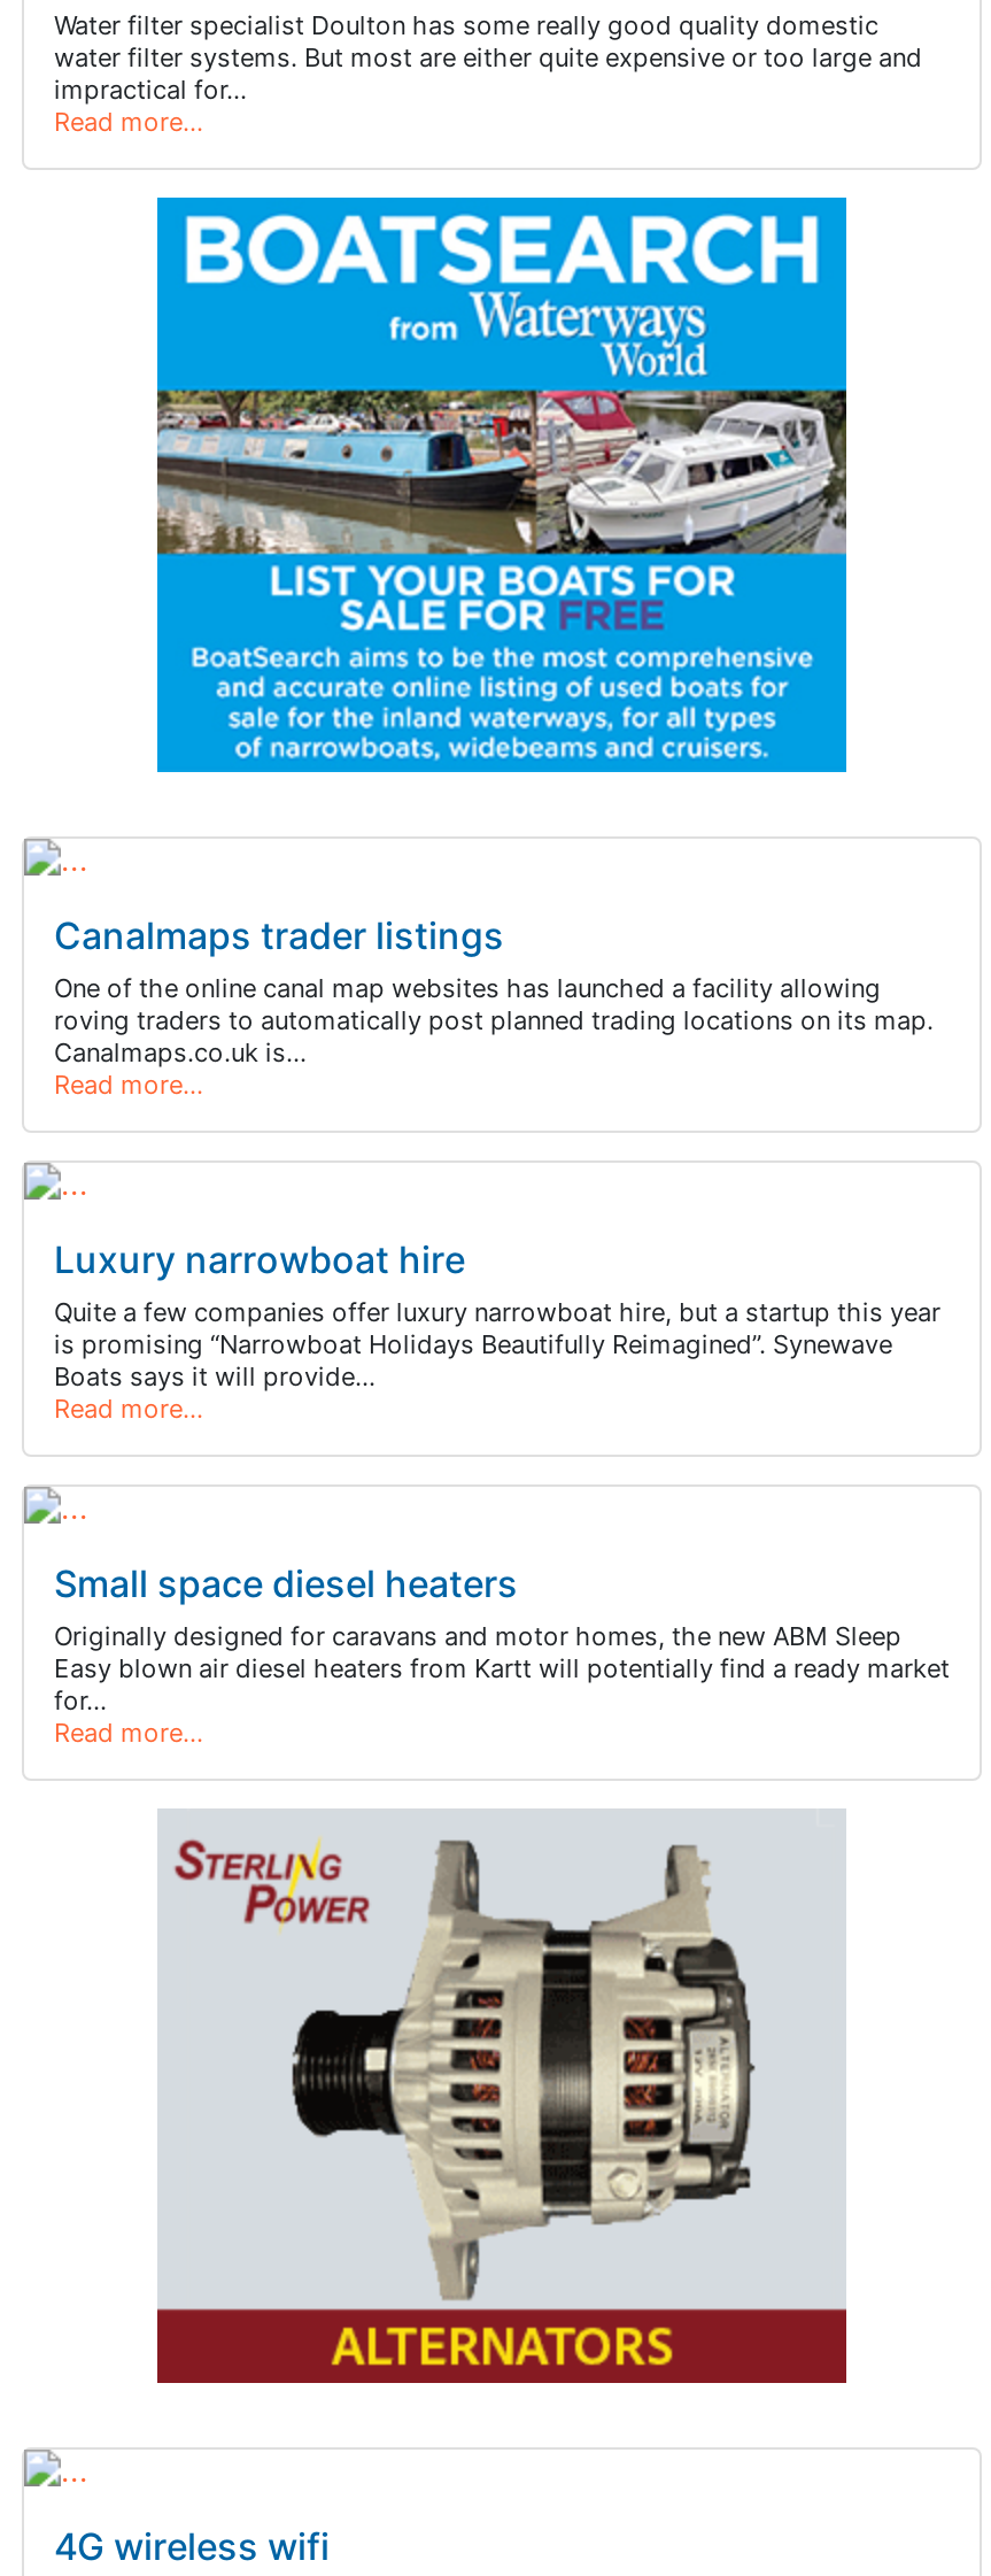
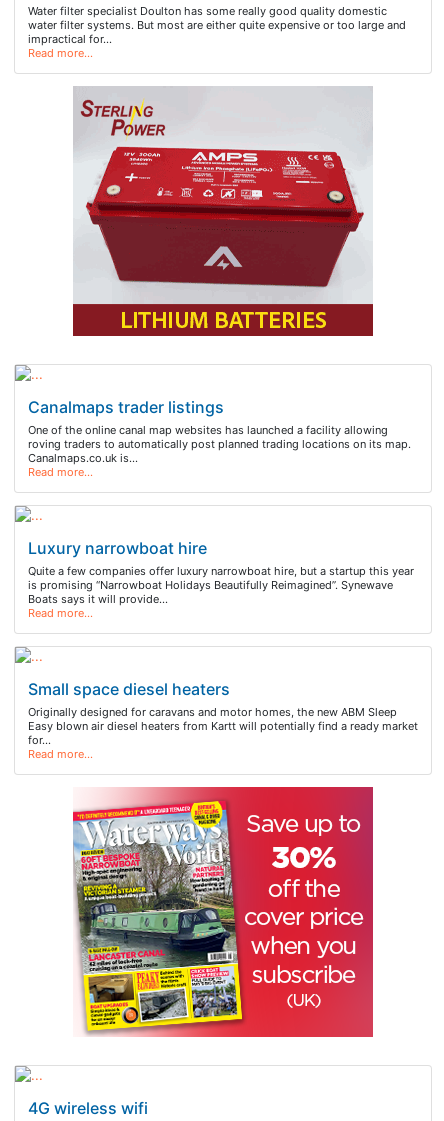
[155,195,849,774] [image] -> [72,86,374,337] [image]
[155,1808,846,2385] [image] -> [72,786,374,1038] [image]

